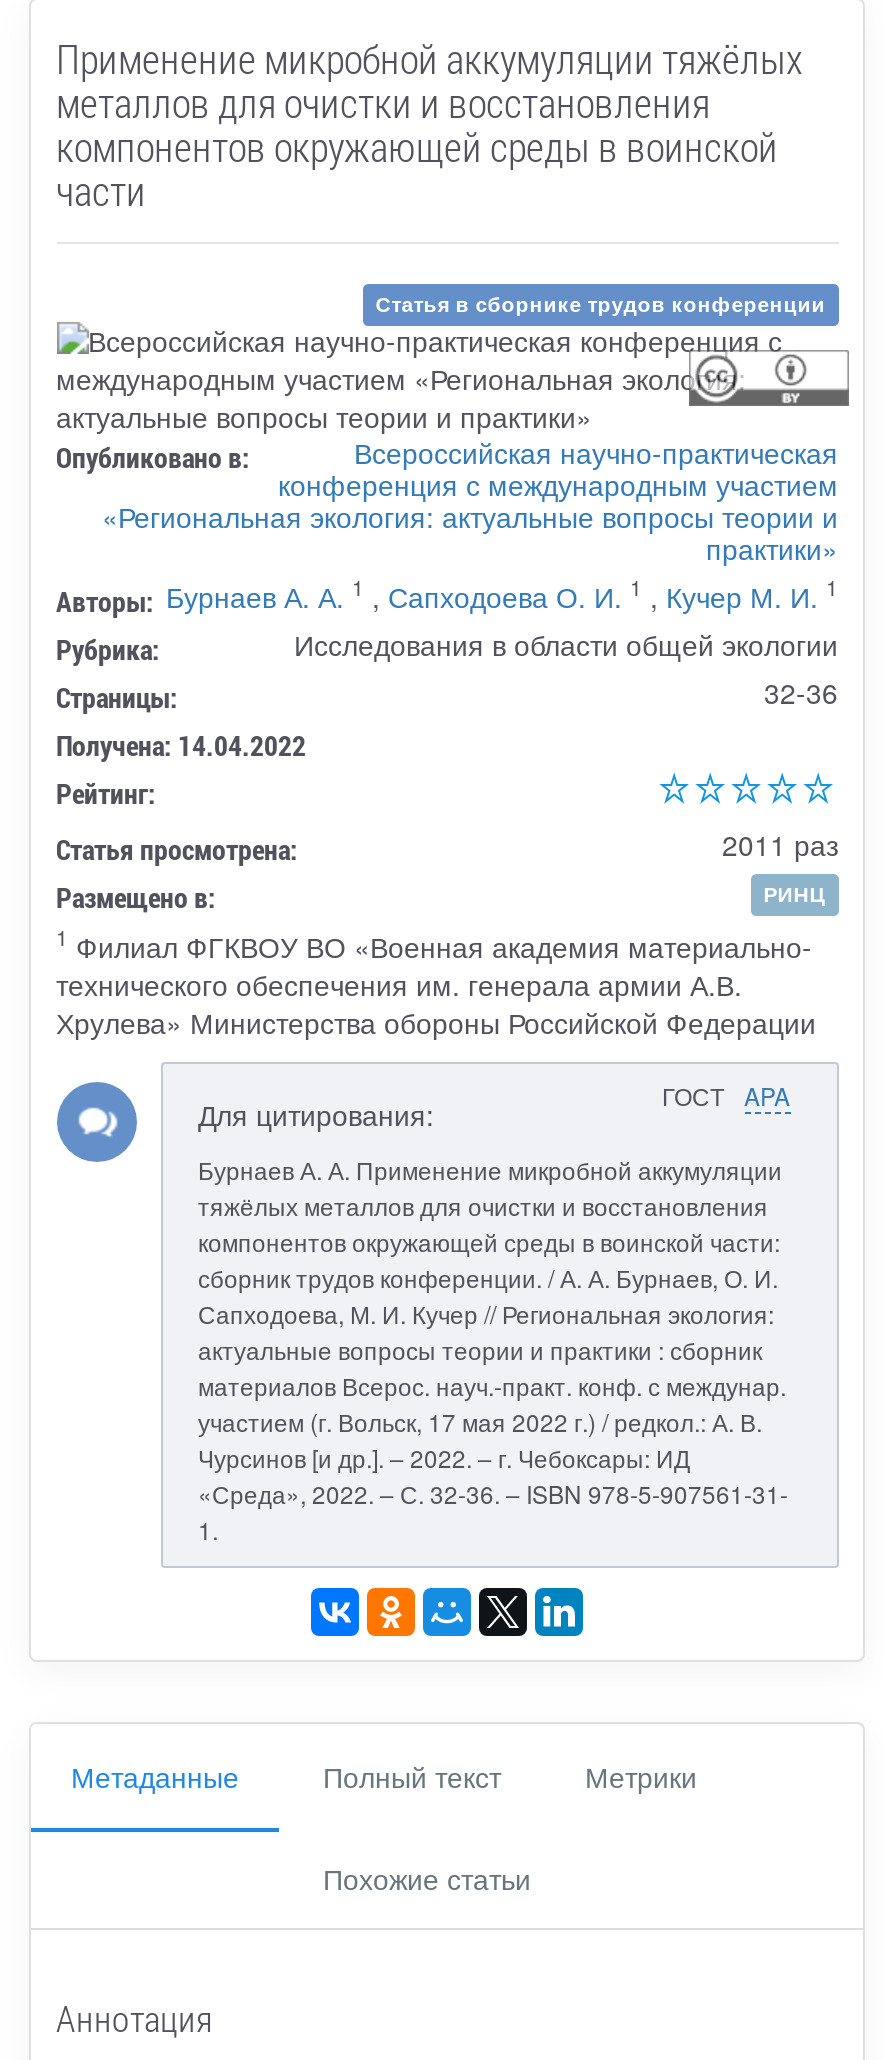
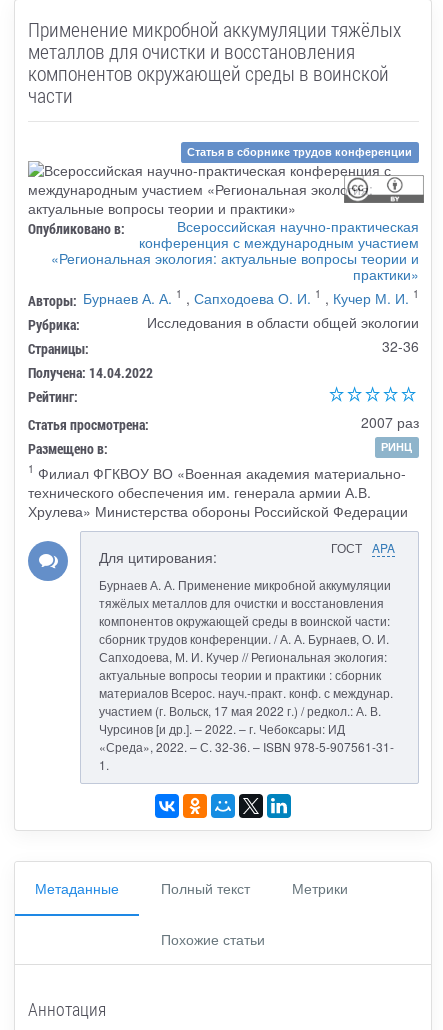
[722,823,838,863] 2011 раз -> [360,411,418,431] 2007 раз

